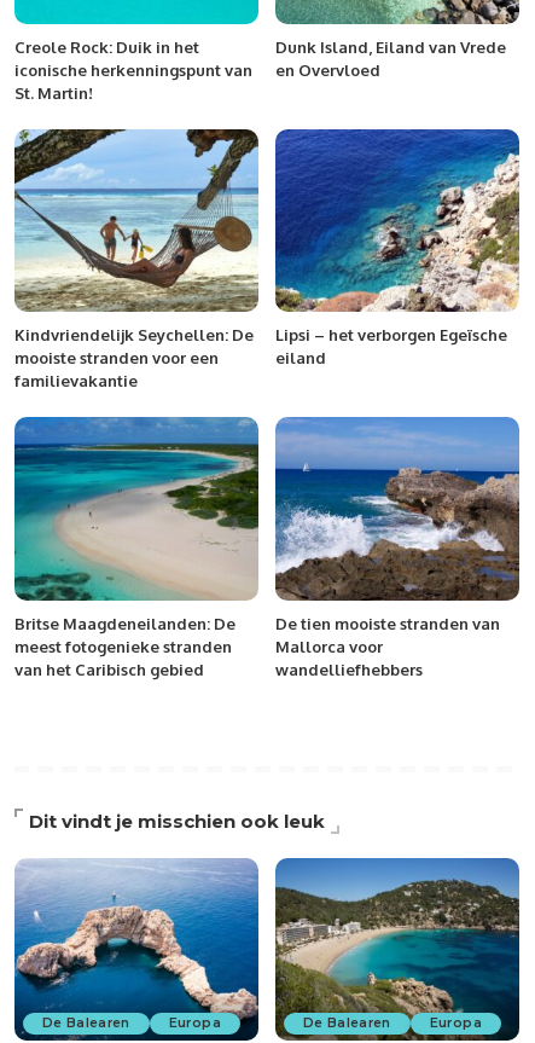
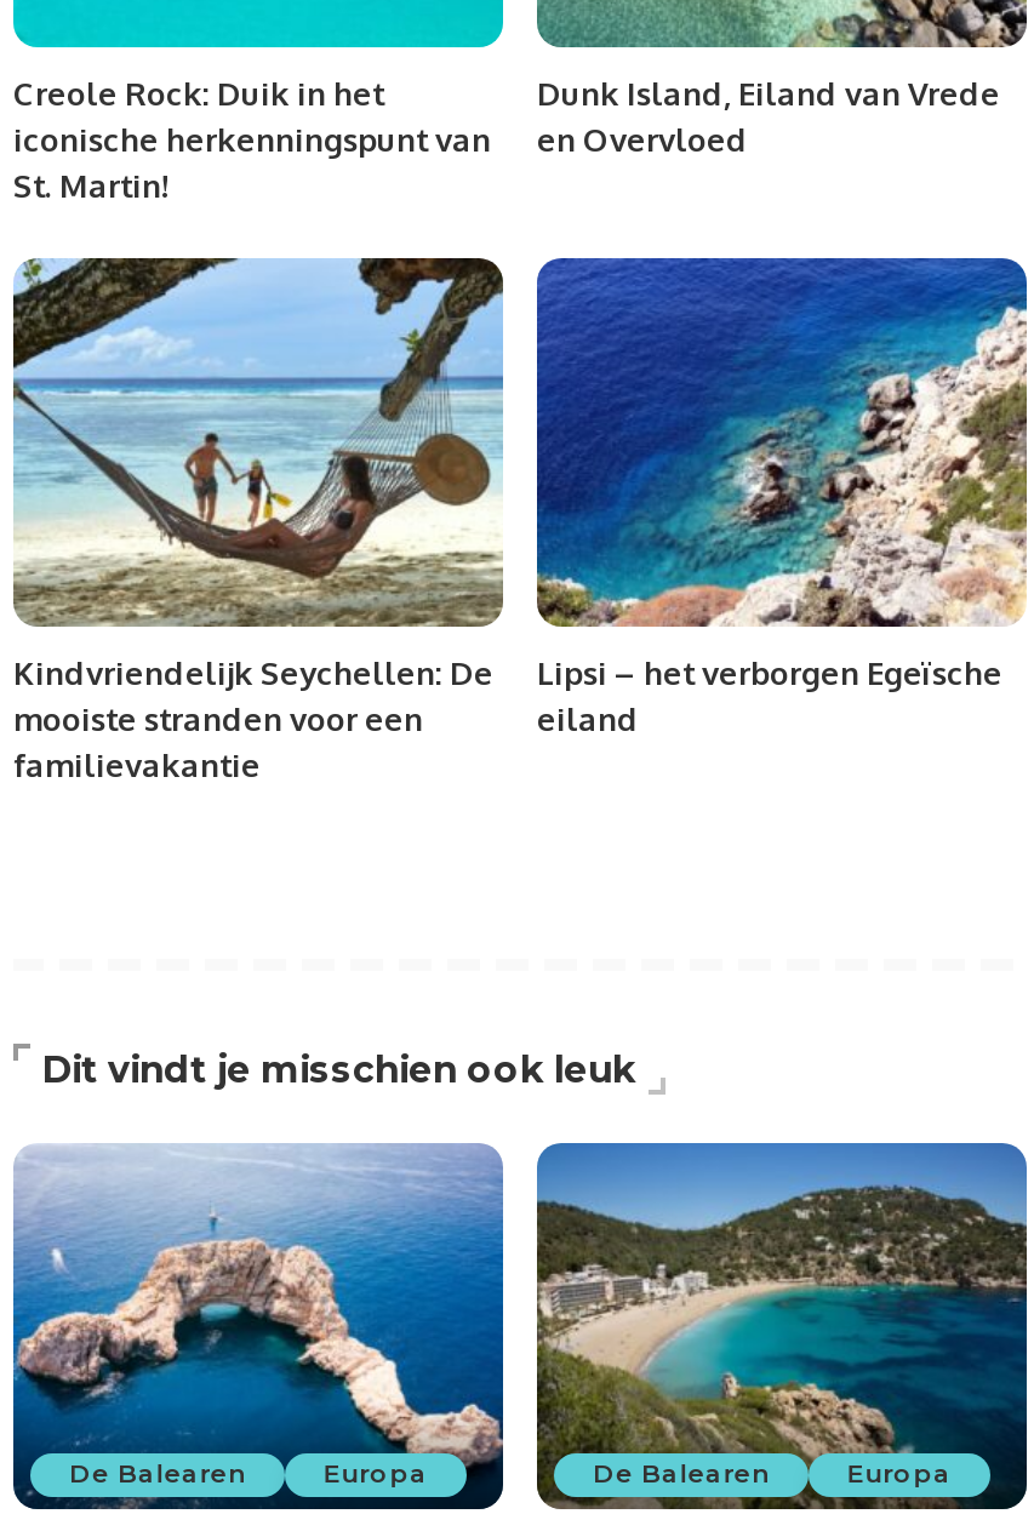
[13,416,260,679] [image] | Britse Maagdeneilanden: De | meest fotogenieke stranden | van het Caribisch gebied -> none
[274,418,521,679] [image] | De tien mooiste stranden van | Mallorca voor | wandelliefhebbers -> none

